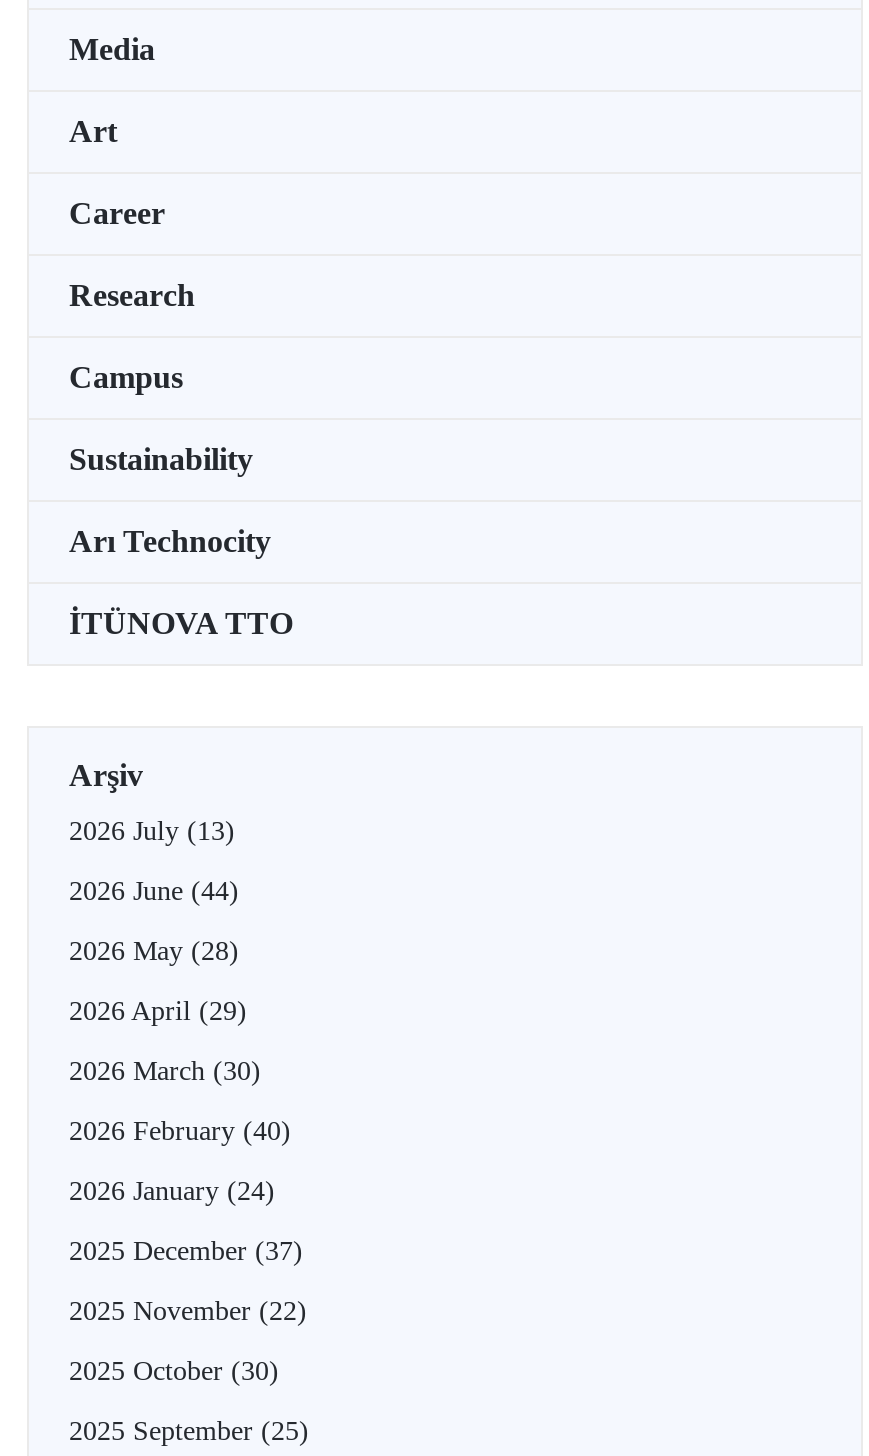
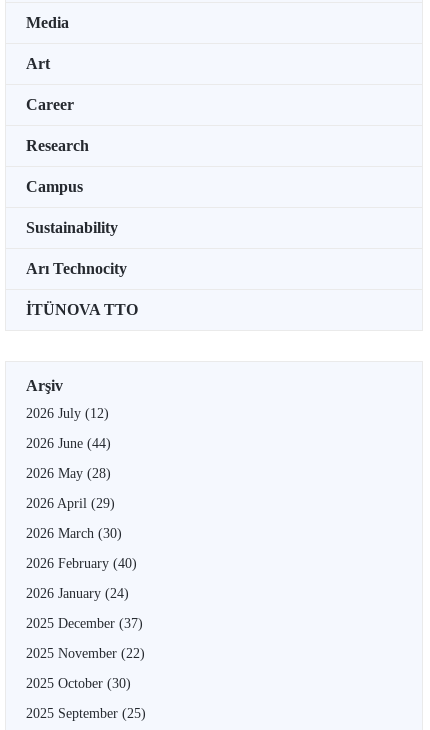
[69,816,235,846] 2026 July (13) -> [26,406,109,421] 2026 July (12)

